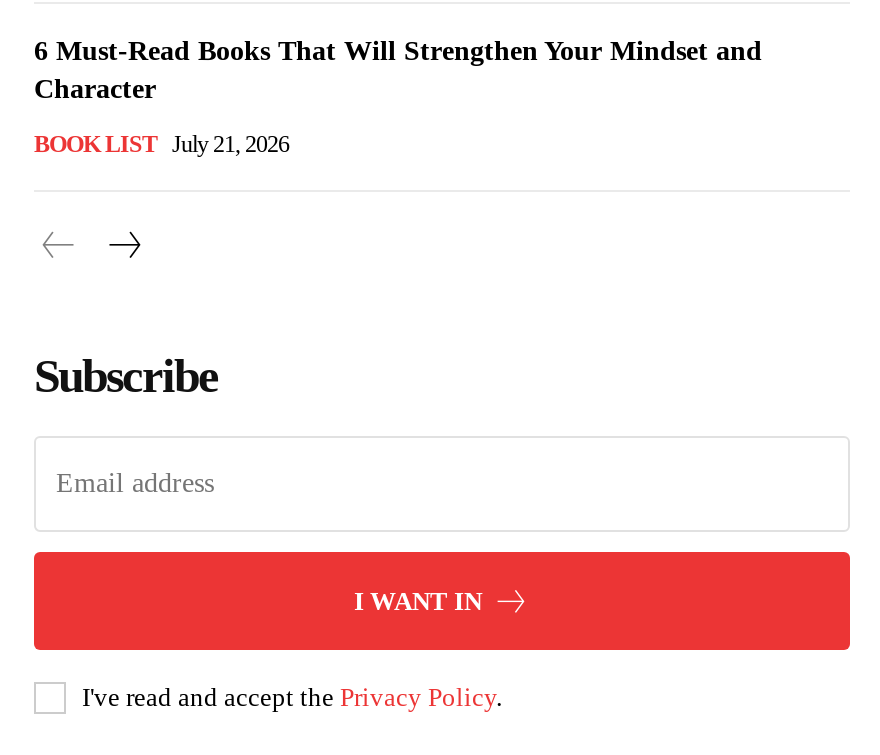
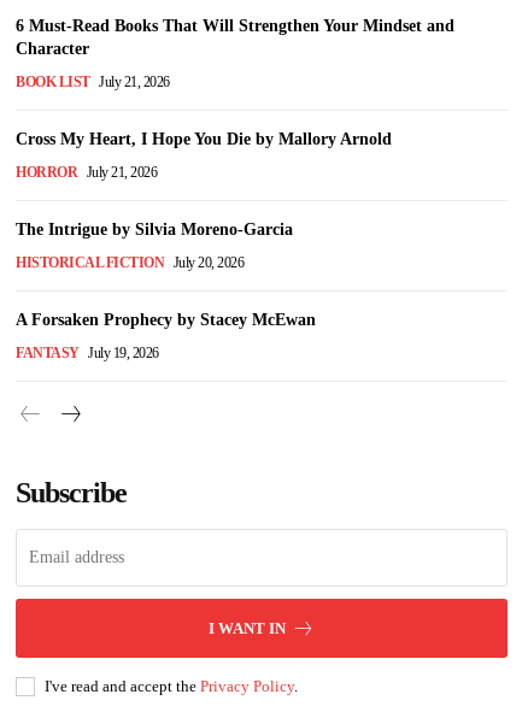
none -> [16,130,392,362] Cross My Heart, I Hope You Die by Mallory Arnold | HORROR July 21, 2026 | The Intrigue by Silvia Moreno-Garcia | HISTORICAL FICTION July 20, 2026 | A Forsaken Prophecy by Stacey McEwan | FANTASY July 19, 2026

